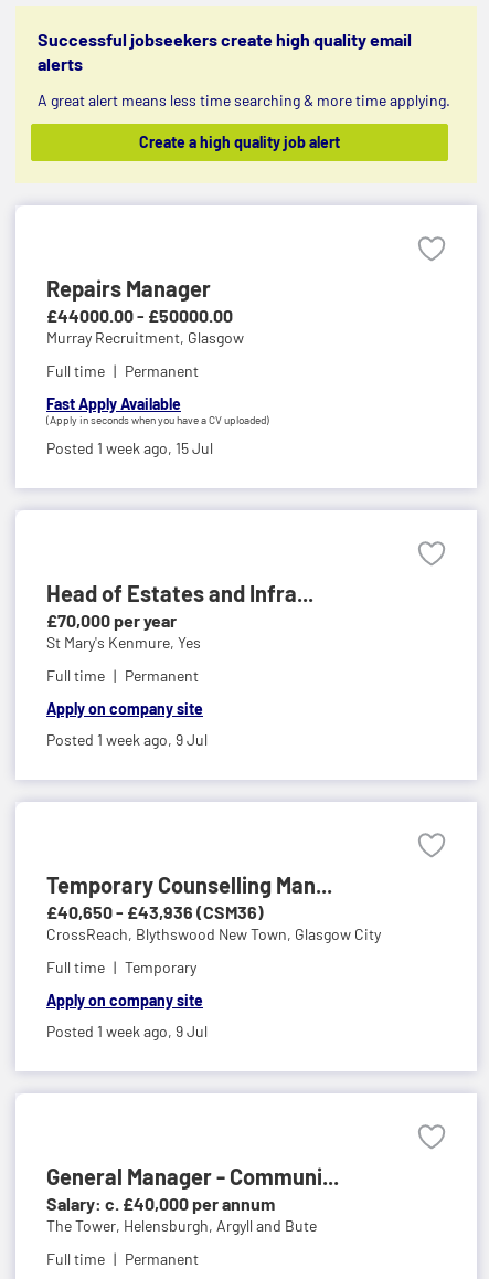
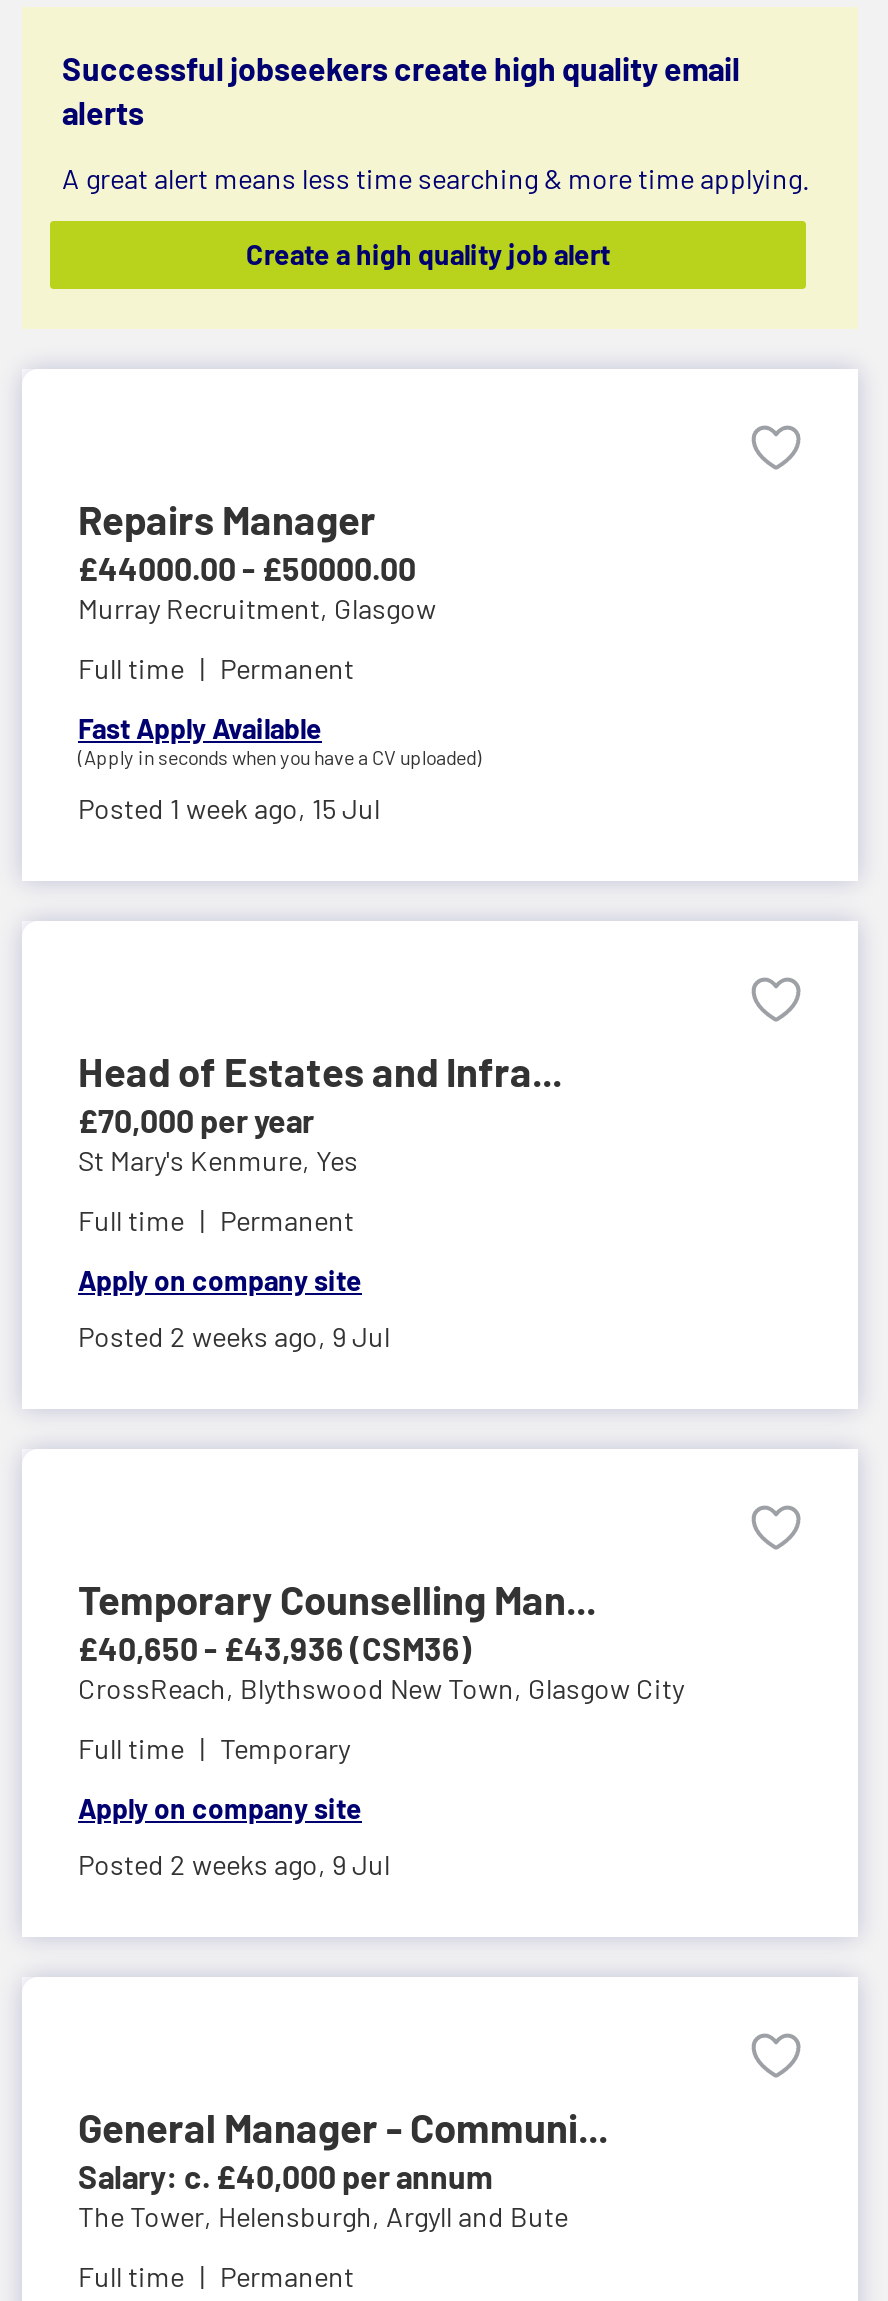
[46,730,208,749] Posted 1 week ago, 9 Jul -> [78,1319,390,1353] Posted 2 weeks ago, 9 Jul
[46,1022,208,1040] Posted 1 week ago, 9 Jul -> [78,1847,390,1881] Posted 2 weeks ago, 9 Jul

